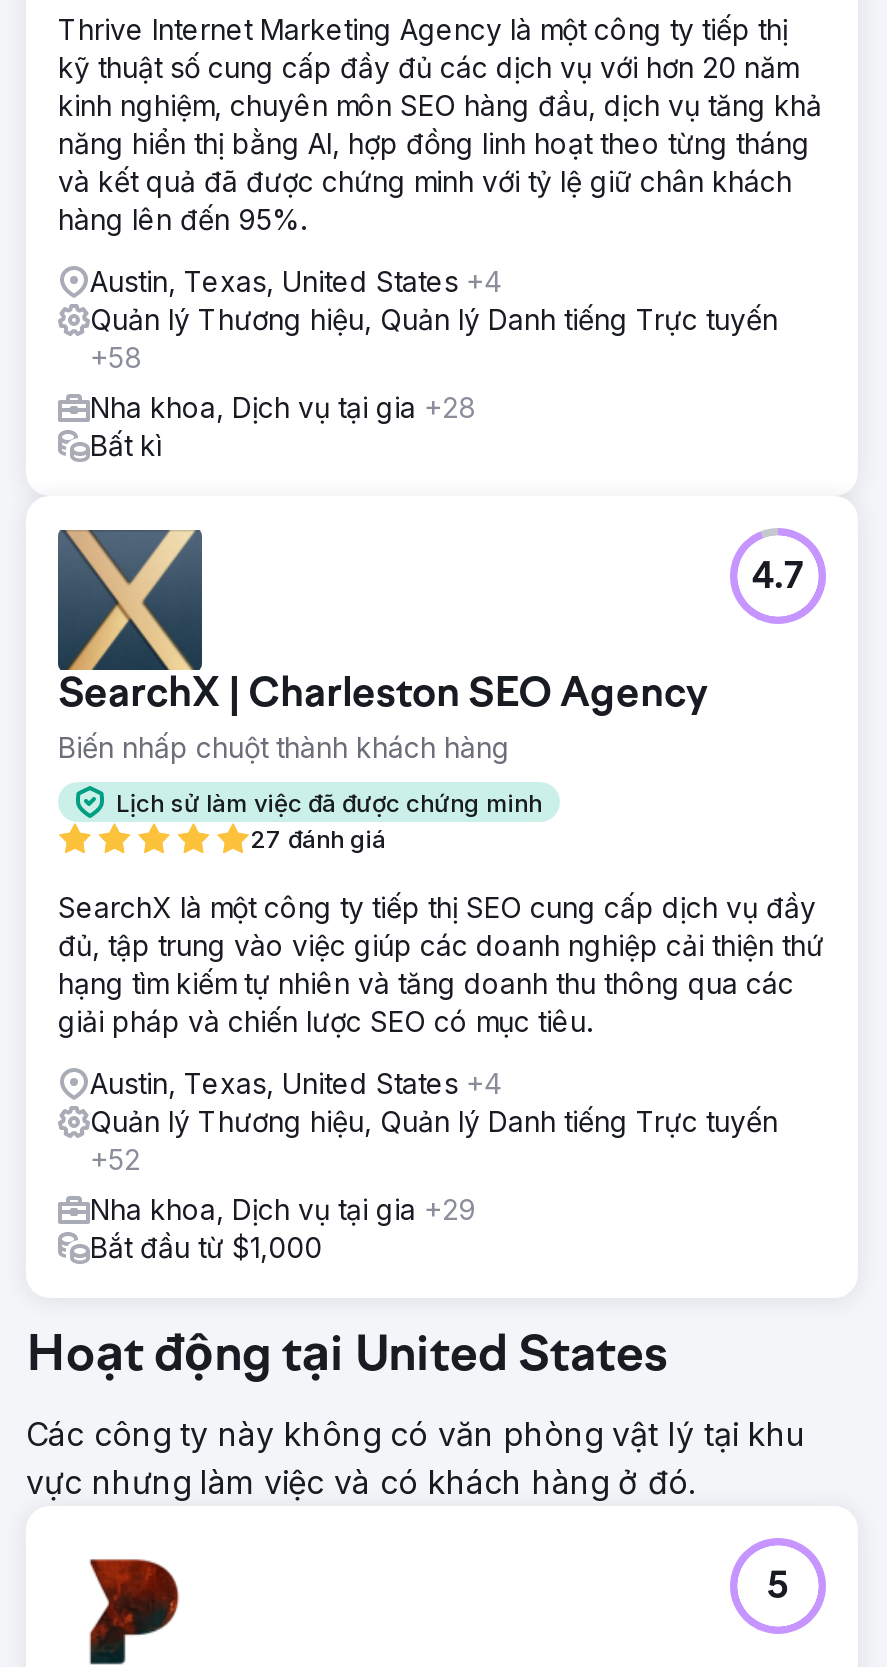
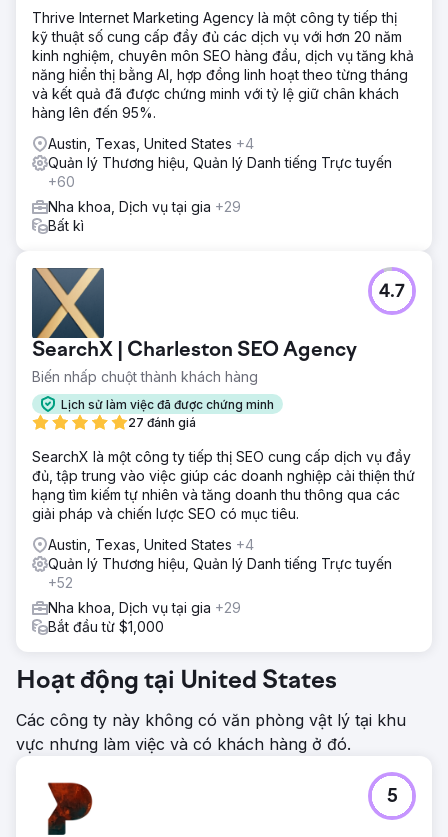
[90,340,142,374] +58 -> [48,173,75,190] +60
[90,390,476,424] Nha khoa, Dịch vụ tại gia +28 -> [48,198,241,215] Nha khoa, Dịch vụ tại gia +29

